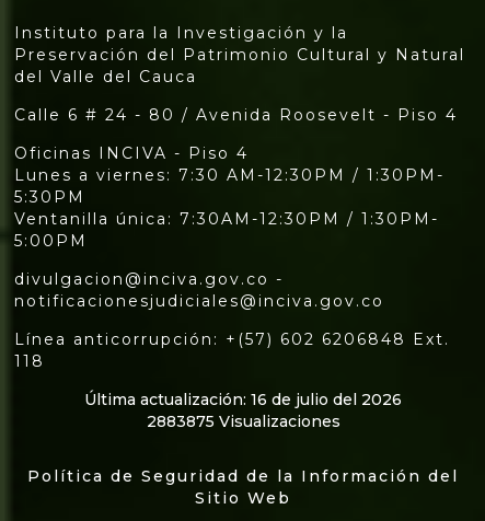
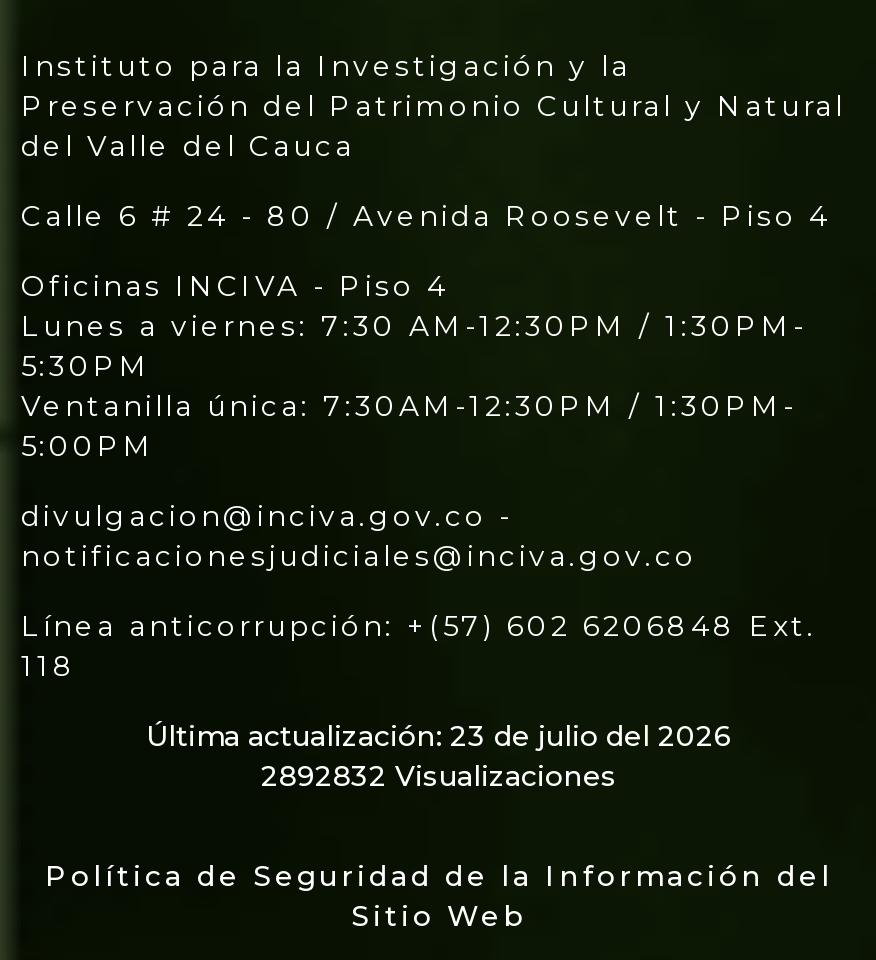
[84,390,402,409] Última actualización: 16 de julio del 2026 -> [146,718,732,754] Última actualización: 23 de julio del 2026
[146,412,340,431] 2883875 Visualizaciones -> [261,758,617,794] 2892832 Visualizaciones

